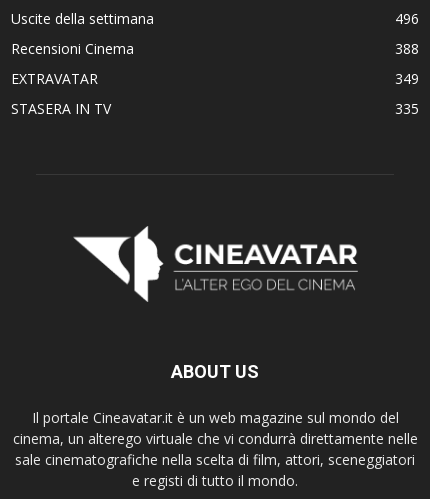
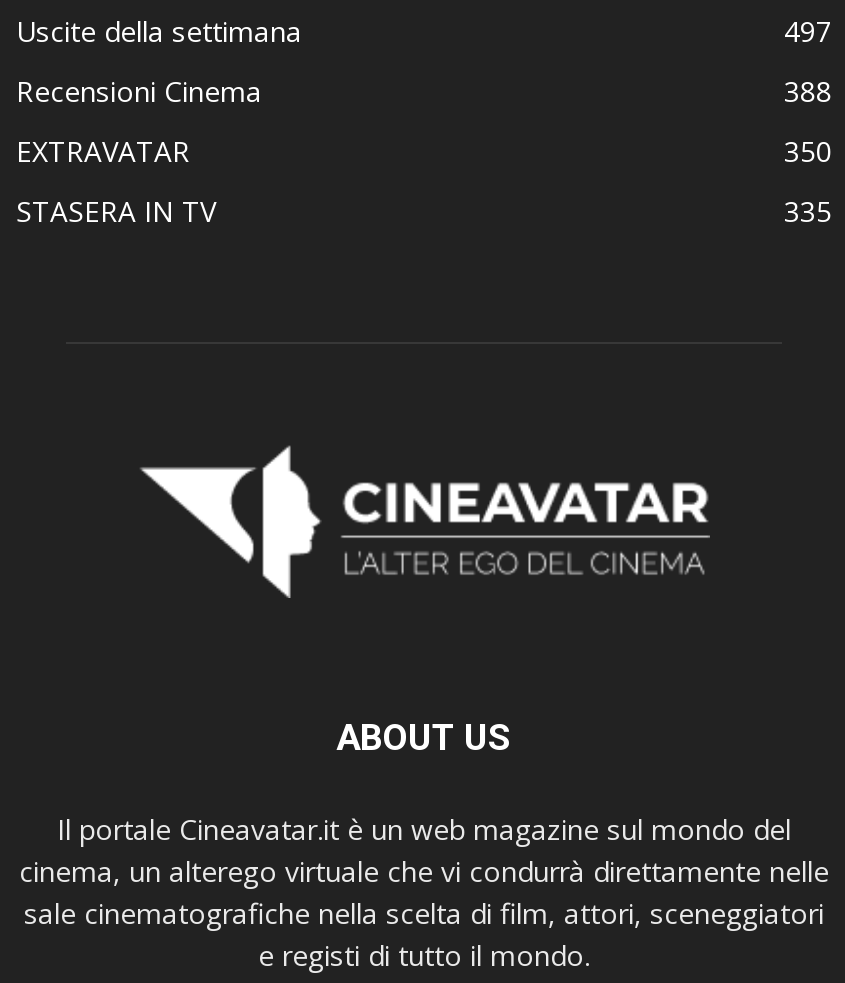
[395,9,419,28] 496 -> [784,12,832,50] 497
[395,69,419,88] 349 -> [784,132,832,170] 350

